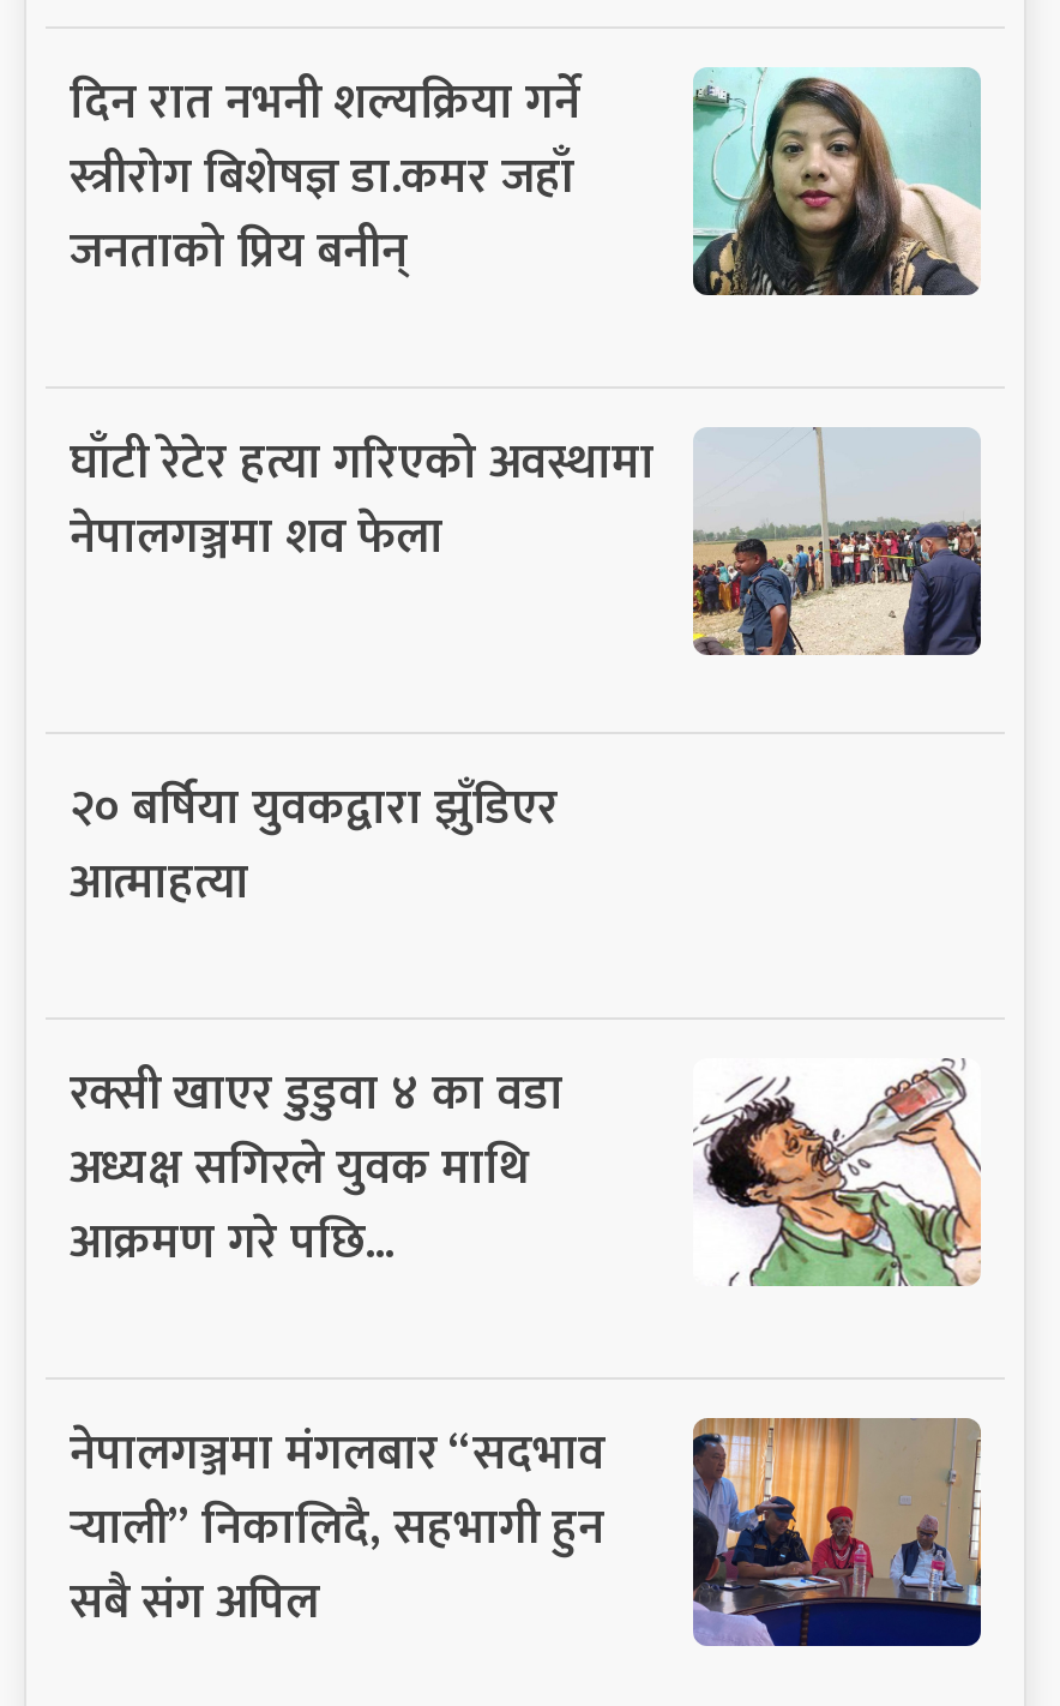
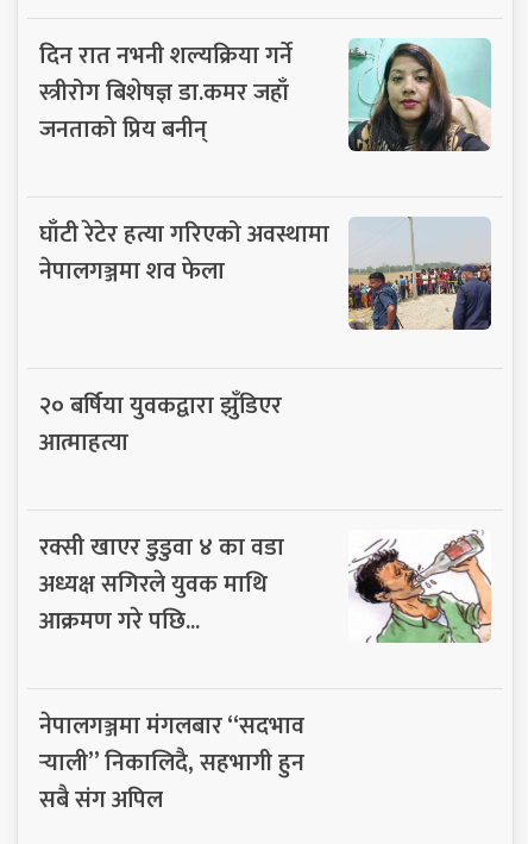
[691,1416,983,1648] [image] -> none

